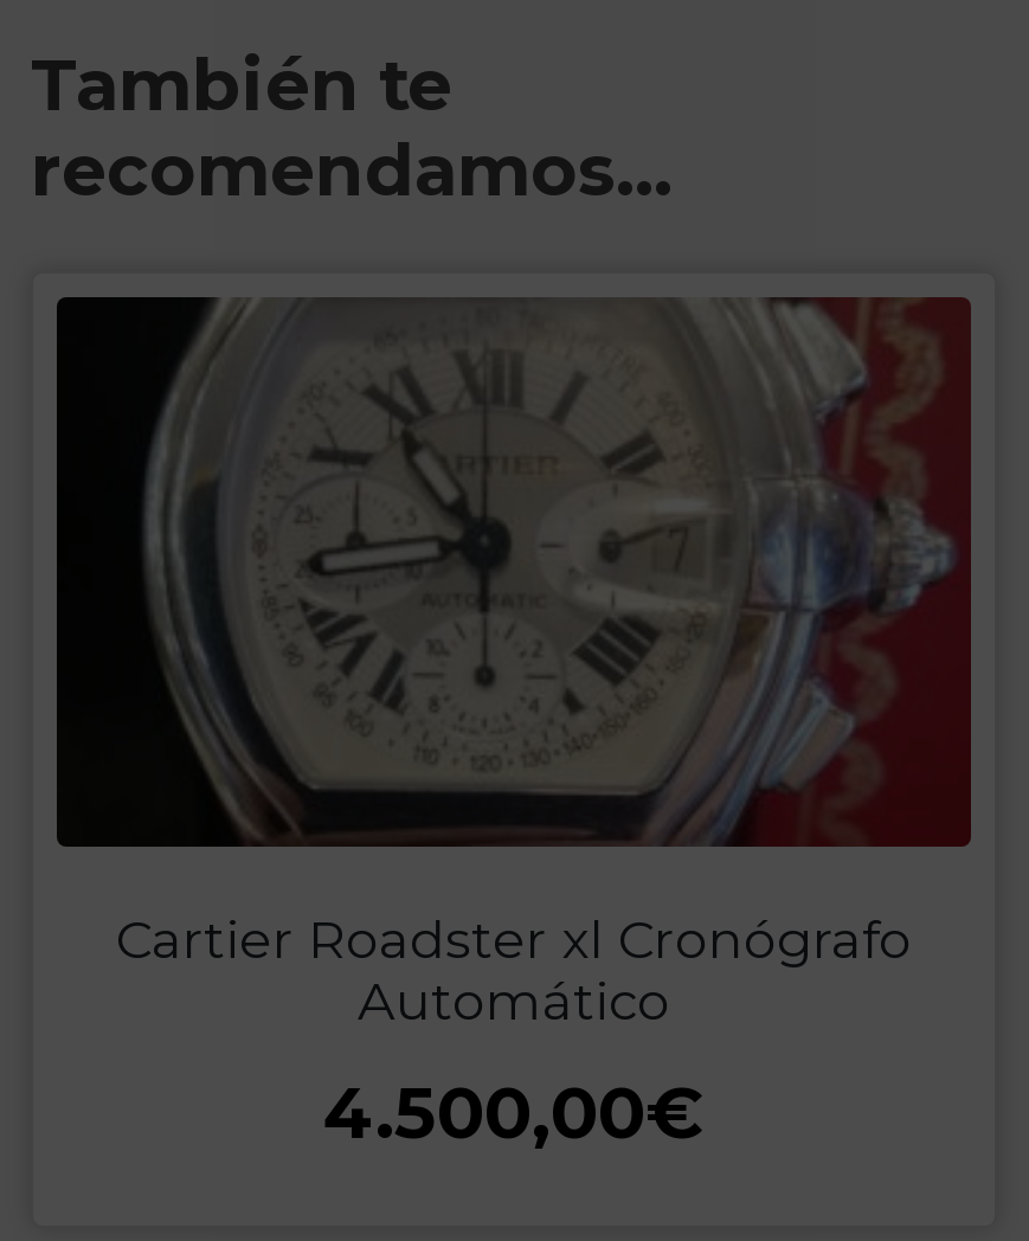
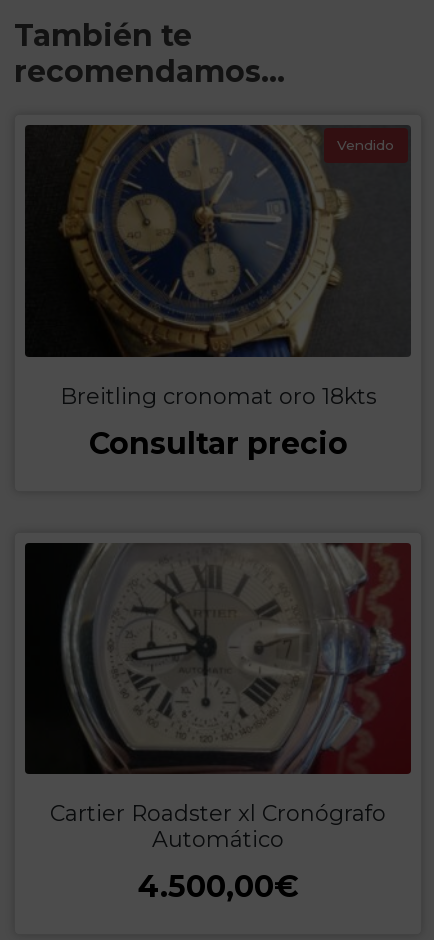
none -> [28,124,411,358] [image] | Vendido
none -> [59,383,376,462] Breitling cronomat oro 18kts | Consultar precio

